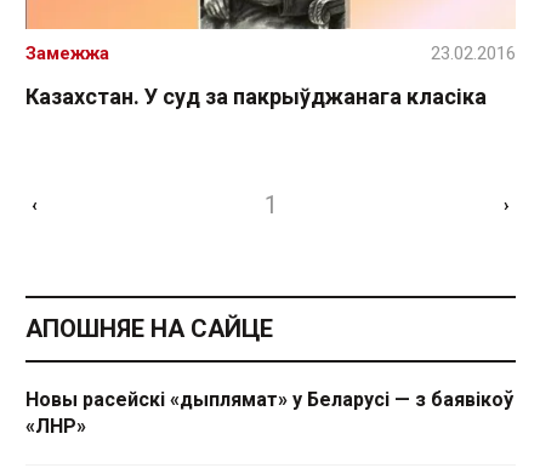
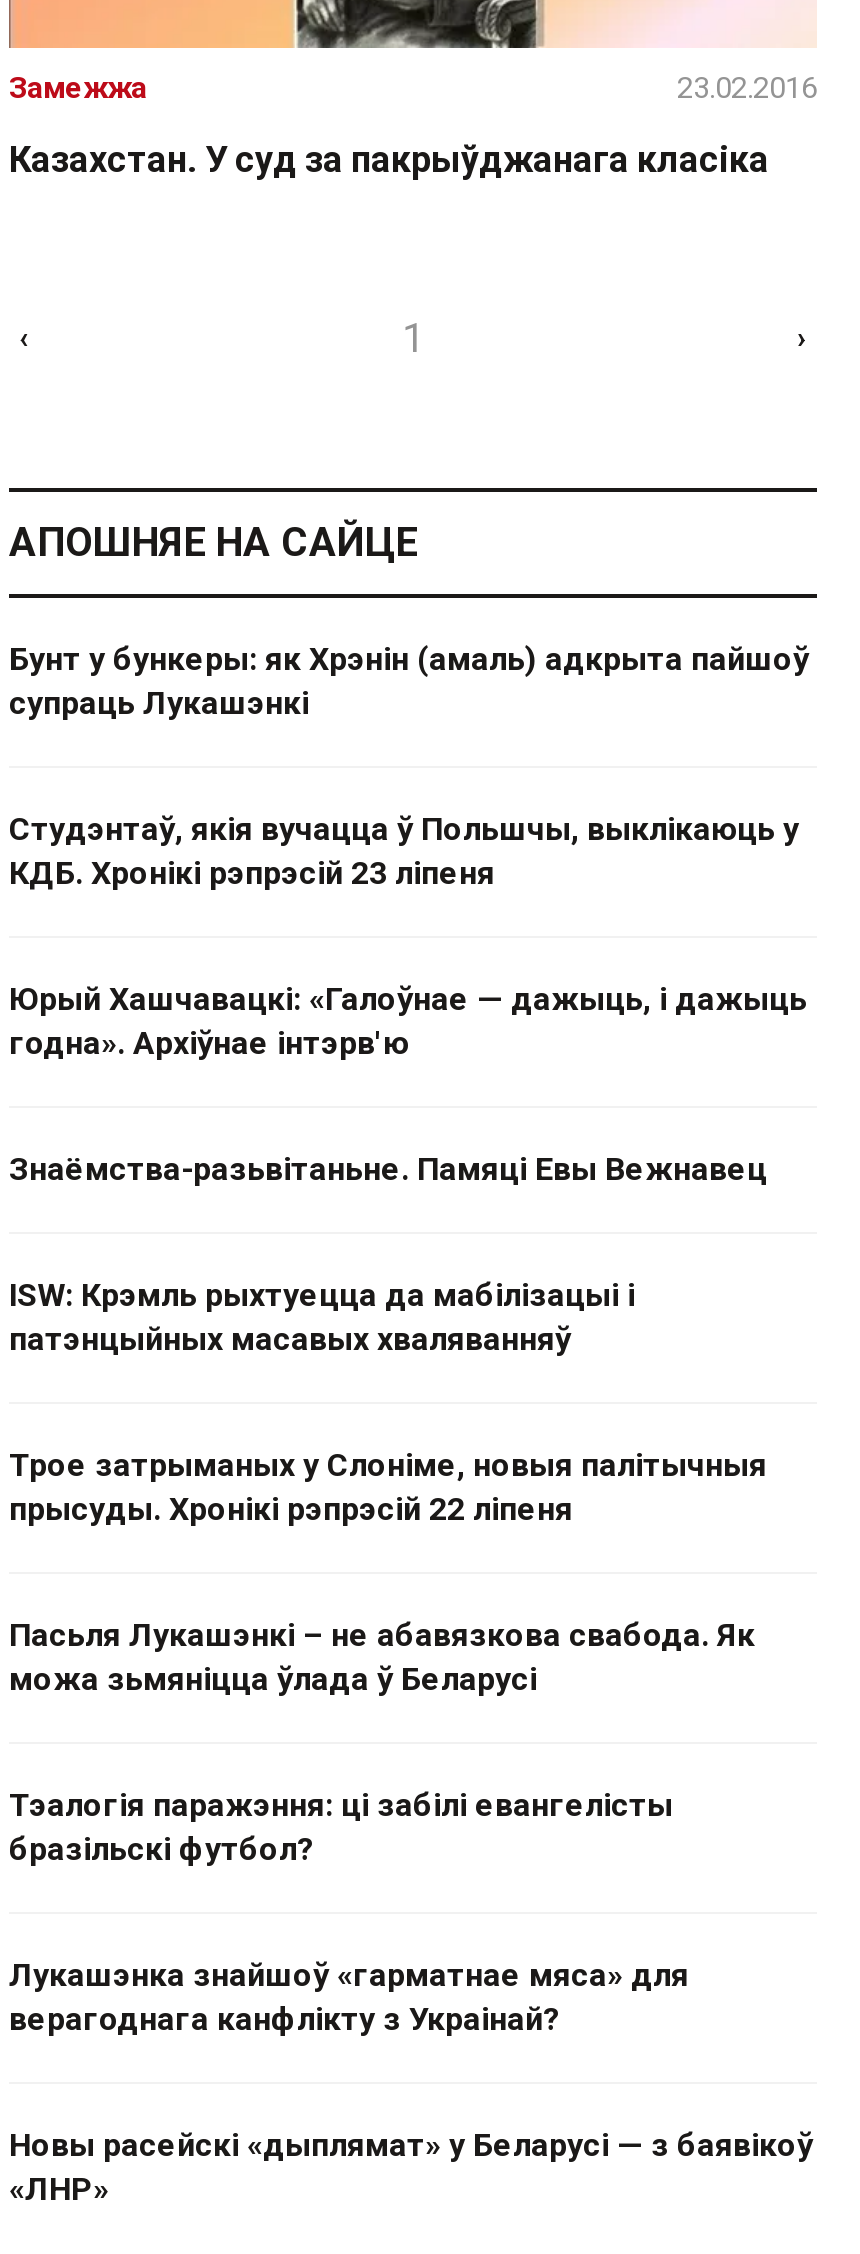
none -> [9,640,809,2038] Бунт у бункеры: як Хрэнін (амаль) адкрыта пайшоў | супраць Лукашэнкі | Студэнтаў, якія вучацца ў Польшчы, выклікаюць у | КДБ. Хронікі рэпрэсій 23 ліпеня | Юрый Хашчавацкі: «Галоўнае — дажыць, і дажыць | годна». Архіўнае інтэрв'ю | Знаёмства-разьвітаньне. Памяці Евы Вежнавец | ISW: Крэмль рыхтуецца да мабілізацыі і | патэнцыйных масавых хваляванняў | Трое затрыманых у Слоніме, новыя палітычныя | прысуды. Хронікі рэпрэсій 22 ліпеня | Пасьля Лукашэнкі – не абавязкова свабода. Як | можа зьмяніцца ўлада ў Беларусі | Тэалогія паражэння: ці забілі евангелісты | бразільскі футбол? | Лукашэнка знайшоў «гарматнае мяса» для | верагоднага канфлікту з Украінай?

